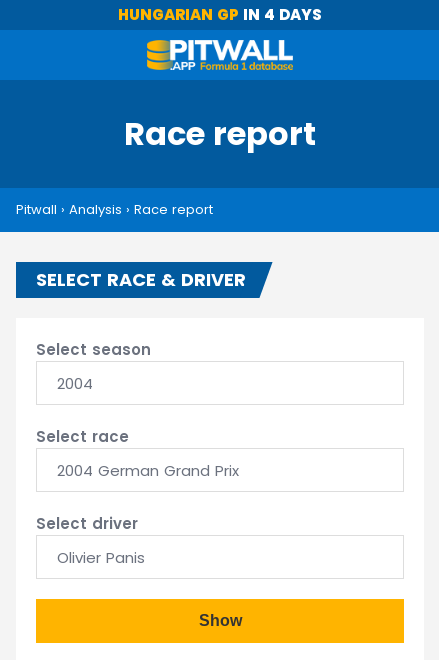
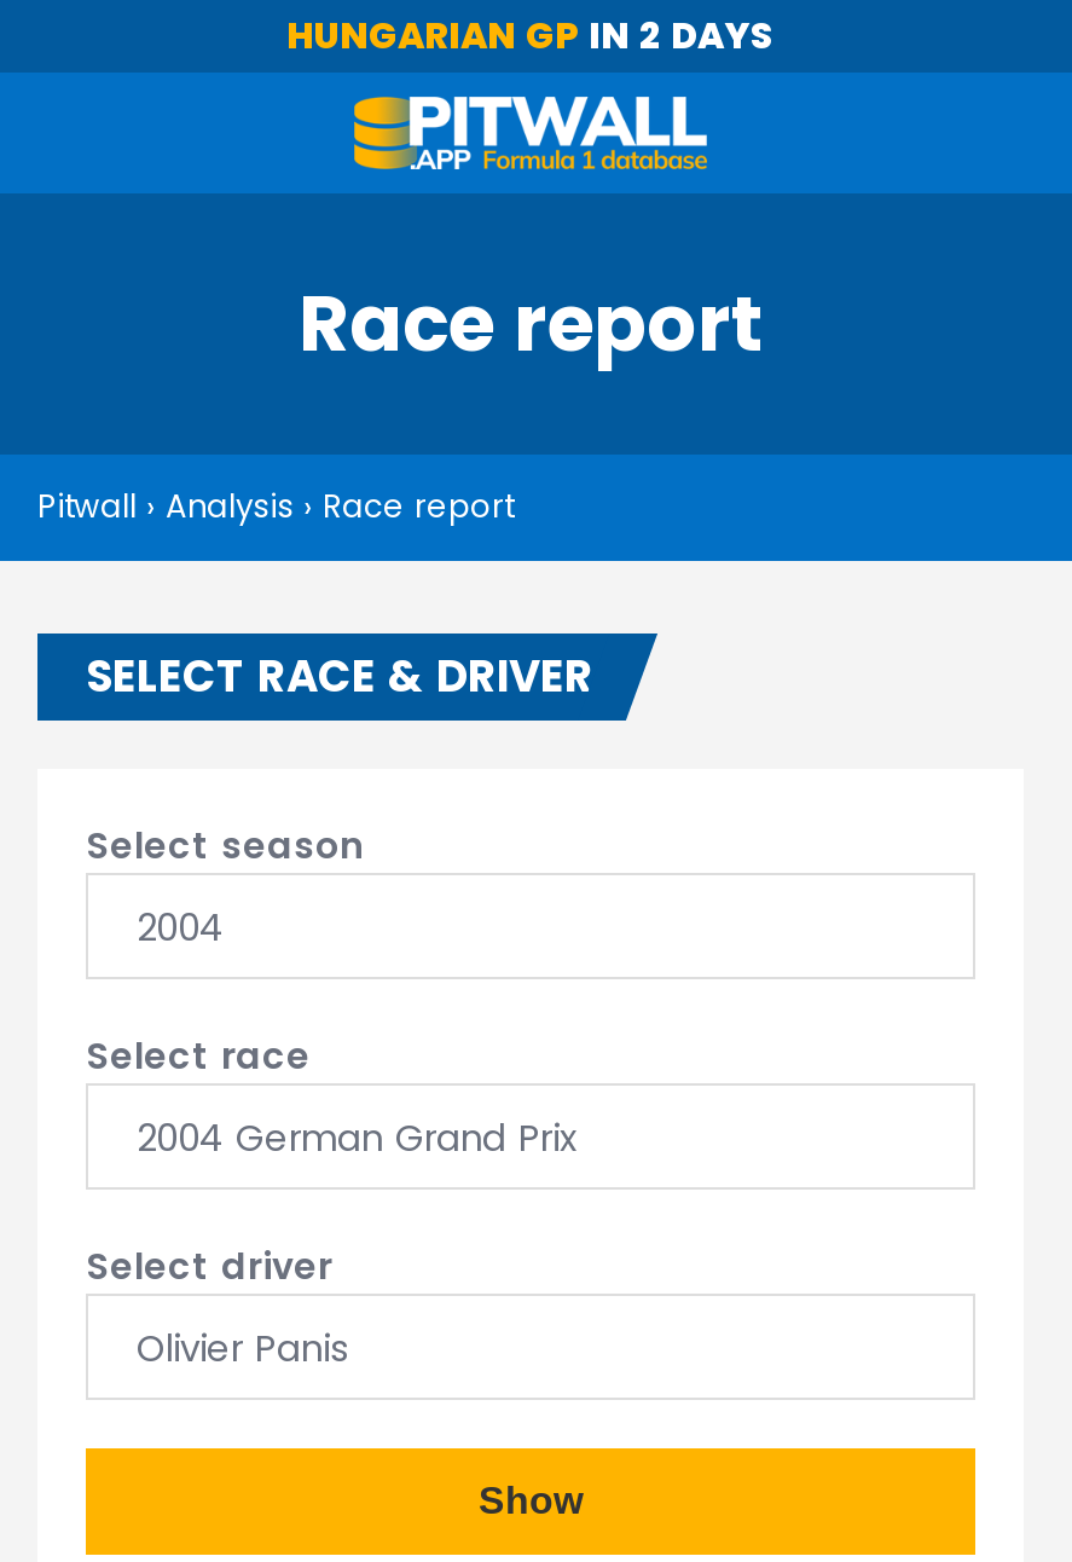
[118,4,322,25] HUNGARIAN GP IN 4 DAYS -> [286,10,775,60] HUNGARIAN GP IN 2 DAYS

